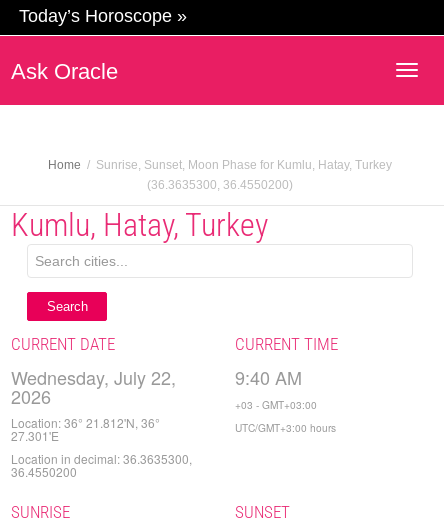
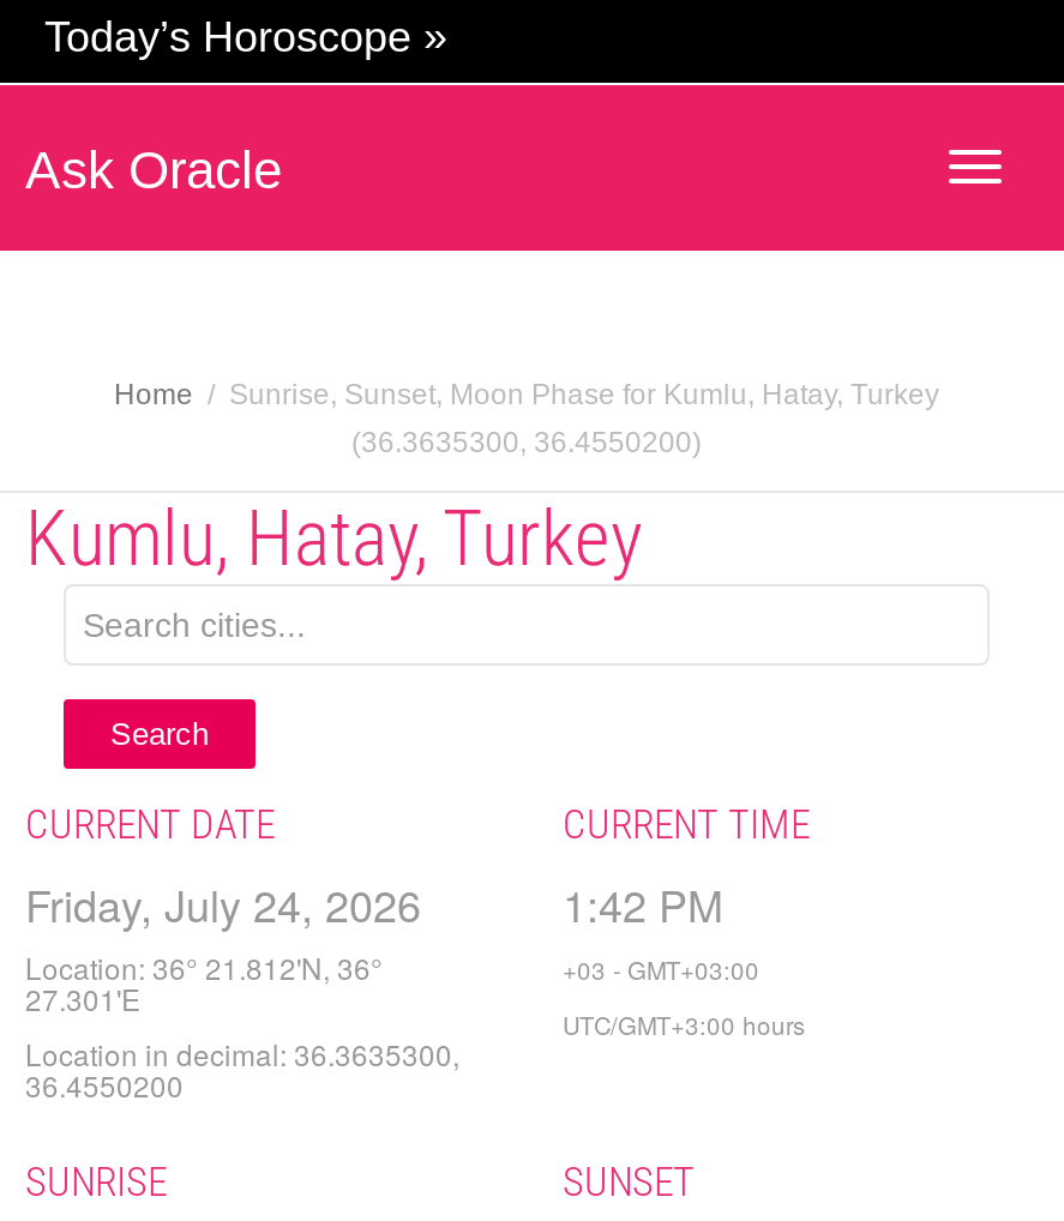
[11,364,176,409] Wednesday, July 22, | 2026 -> [25,872,421,934] Friday, July 24, 2026
[235,364,302,390] 9:40 AM -> [563,872,723,934] 1:42 PM

